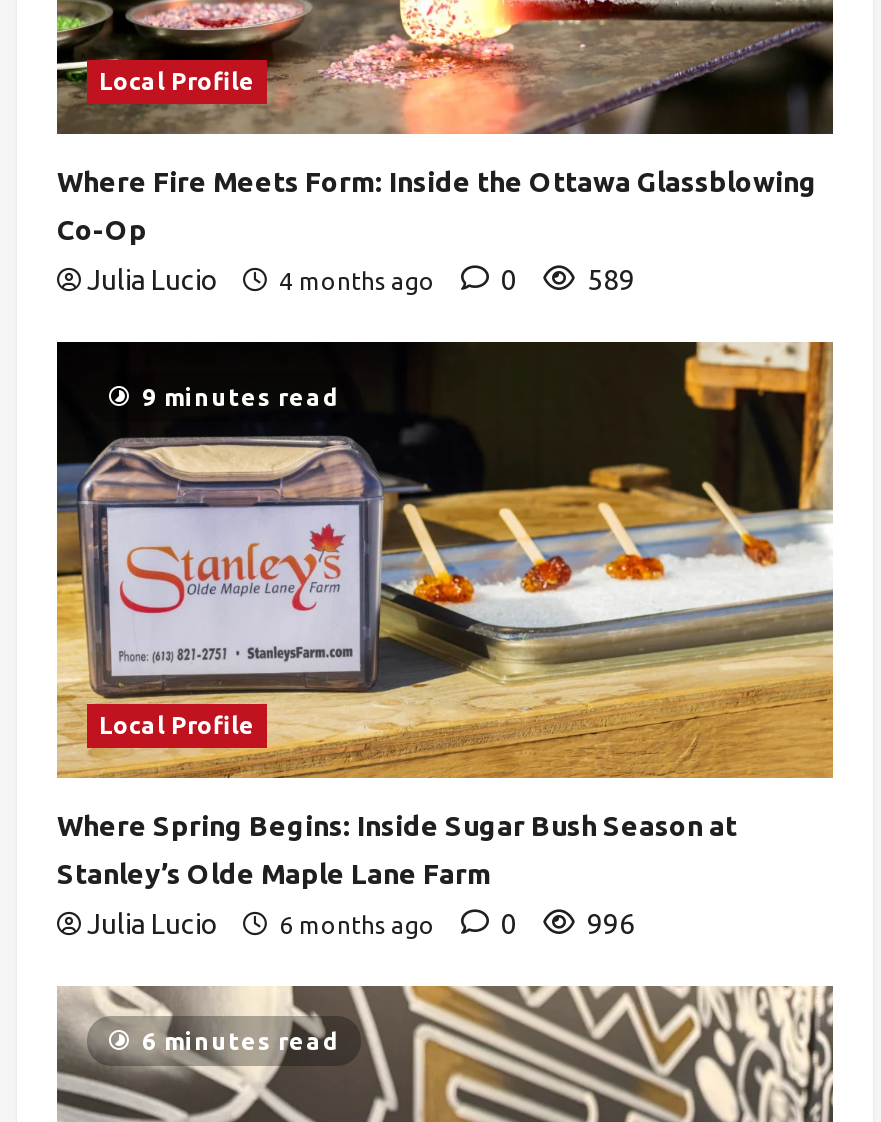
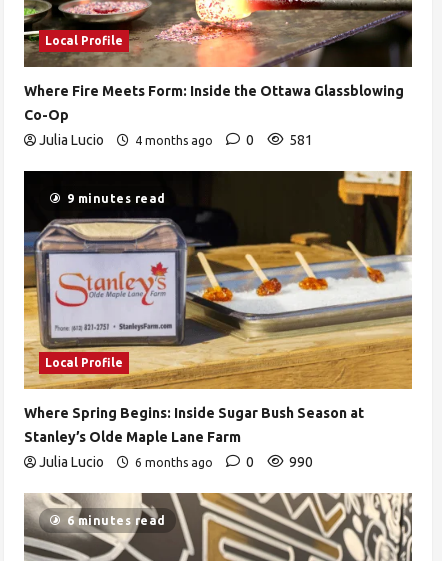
[587,264,635,296] 589 -> [289,132,313,148] 581
[587,908,635,940] 996 -> [289,454,313,470] 990

